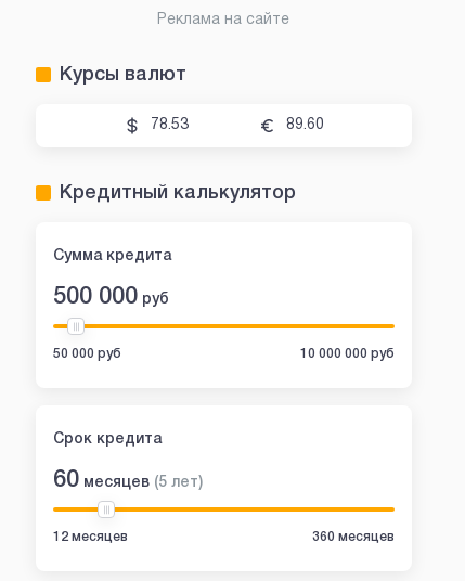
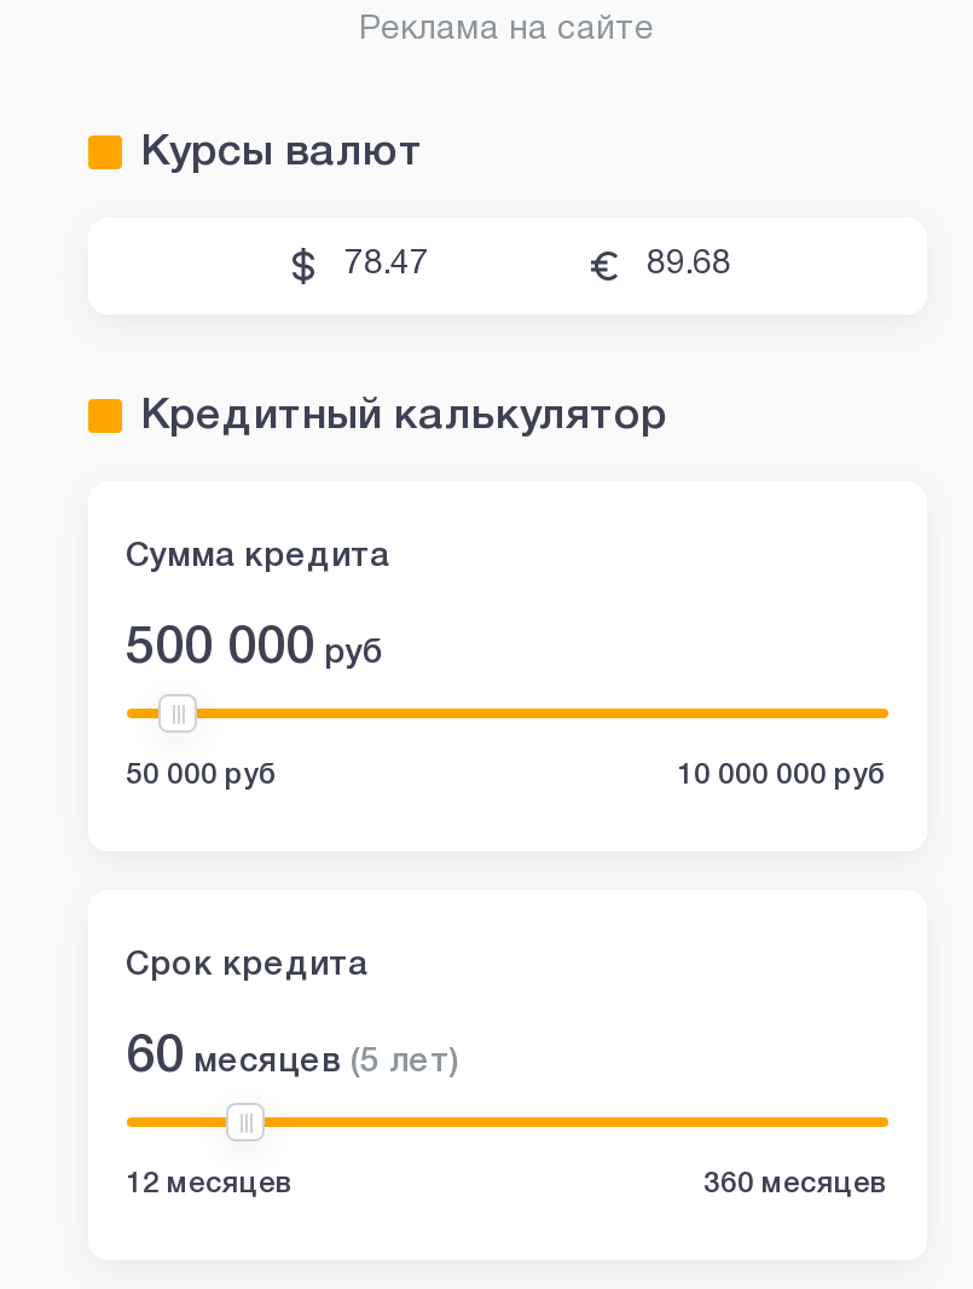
[151,118,189,132] 78.53 -> [344,249,429,281] 78.47
[286,118,324,132] 89.60 -> [647,249,731,281] 89.68

